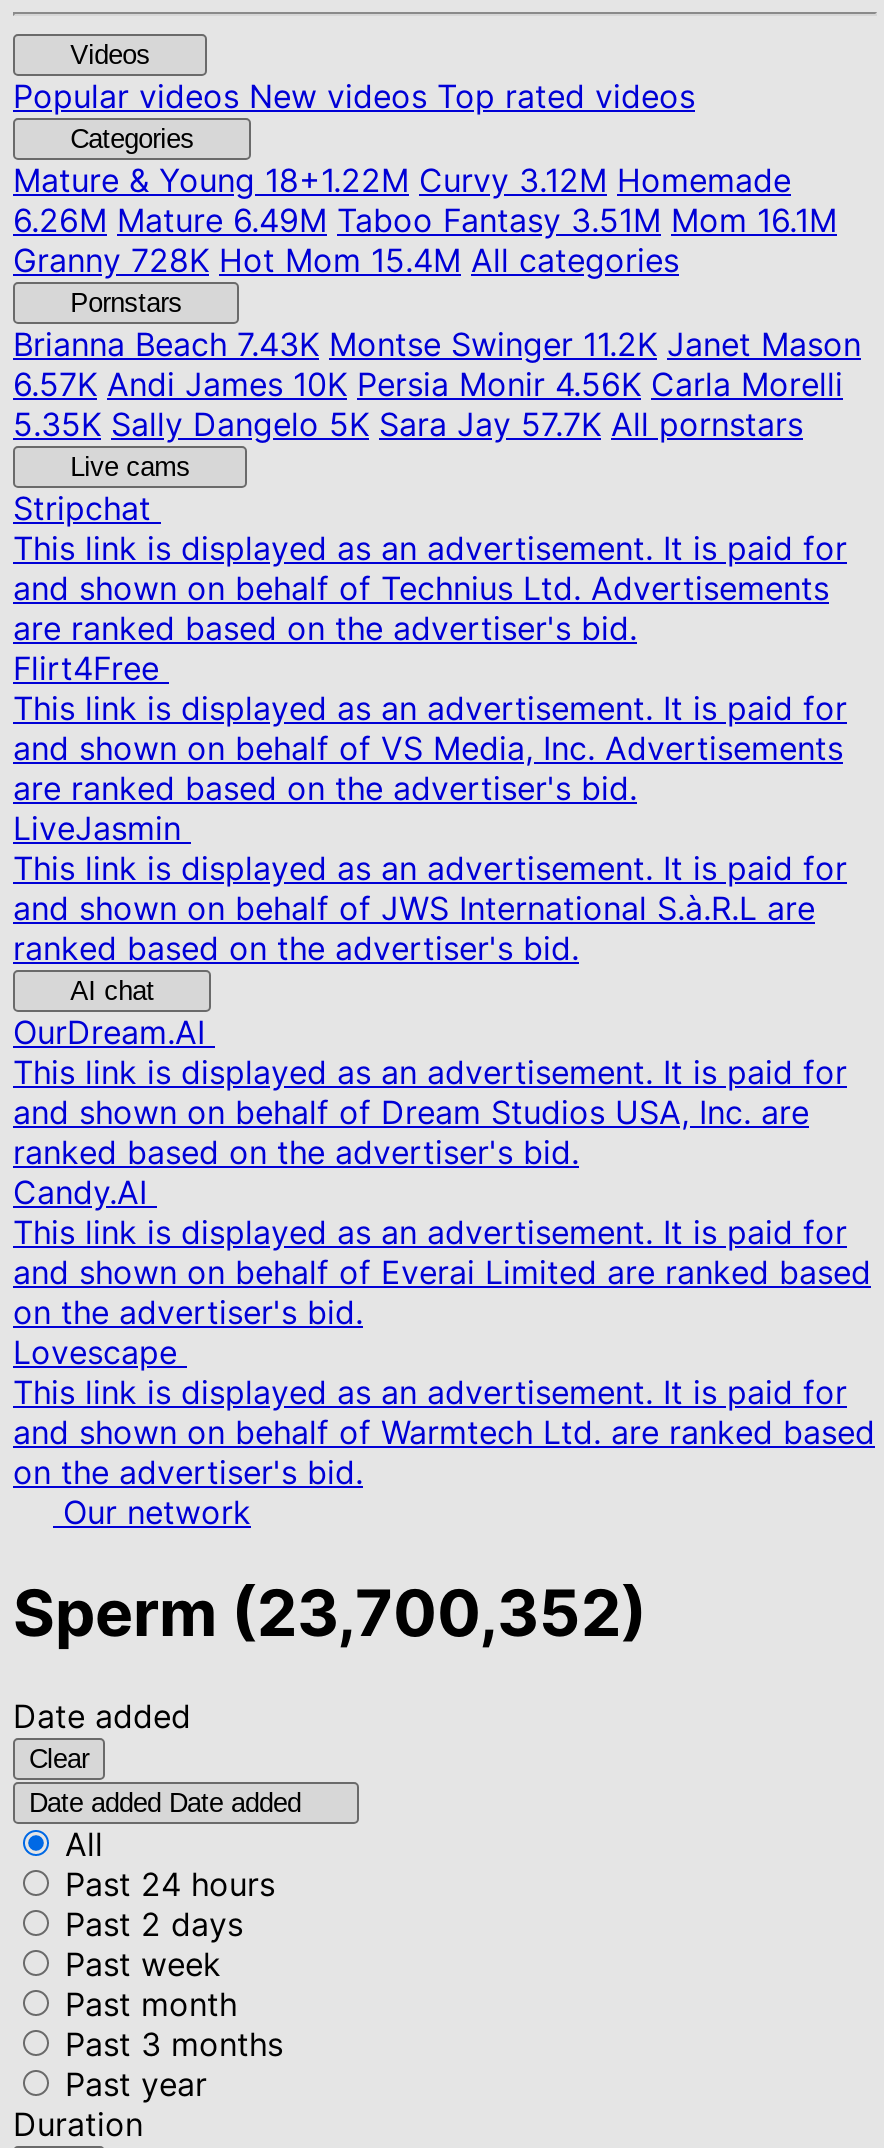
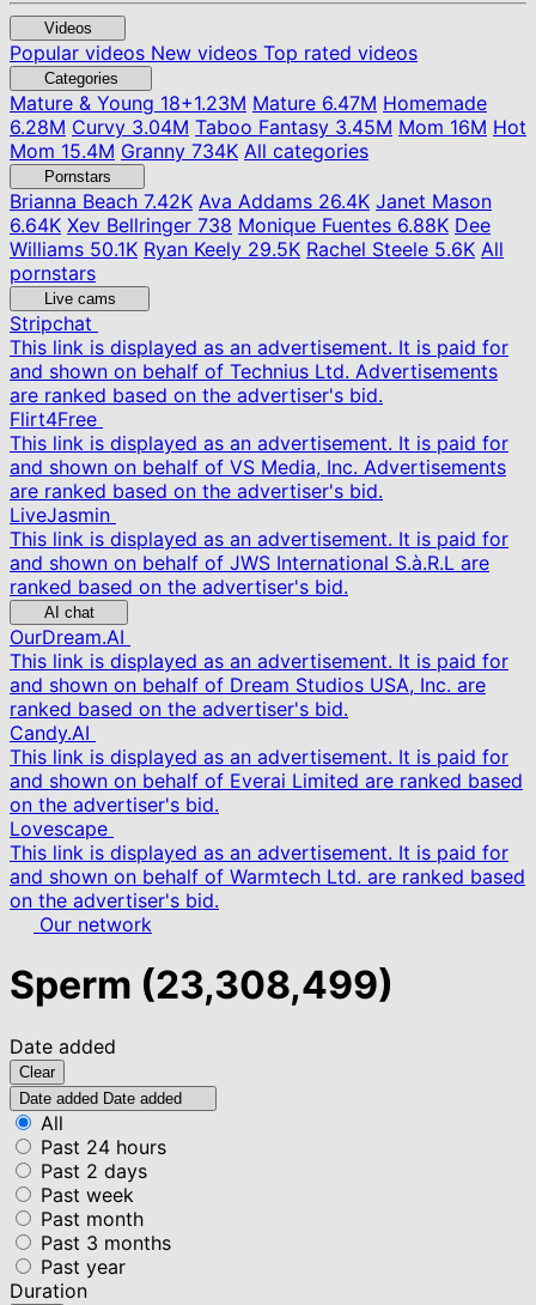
[13,160,837,280] Mature & Young 18+1.22M Curvy 3.12M Homemade | 6.26M Mature 6.49M Taboo Fantasy 3.51M Mom 16.1M | Granny 728K Hot Mom 15.4M All categories -> [10,91,526,163] Mature & Young 18+1.23M Mature 6.47M Homemade | 6.28M Curvy 3.04M Taboo Fantasy 3.45M Mom 16M Hot | Mom 15.4M Granny 734K All categories
[13,324,861,444] Brianna Beach7.43K Montse Swinger 11.2K Janet Mason | 6.57K Andi James 10K Persia Monir 4.56K Carla Morelli | 5.35K Sally Dangelo 5K Sara Jay 57.7K All pornstars -> [10,189,504,285] Brianna Beach7.42K Ava Addams 26.4K Janet Mason | 6.64K Xev Bellringer 738 Monique Fuentes 6.88K Dee | Williams 50.1K Ryan Keely 29.5K Rachel Steele 5.6K All | pornstars
[13,1575,647,1653] Sperm (23,700,352) -> [10,962,394,1009] Sperm (23,308,499)

